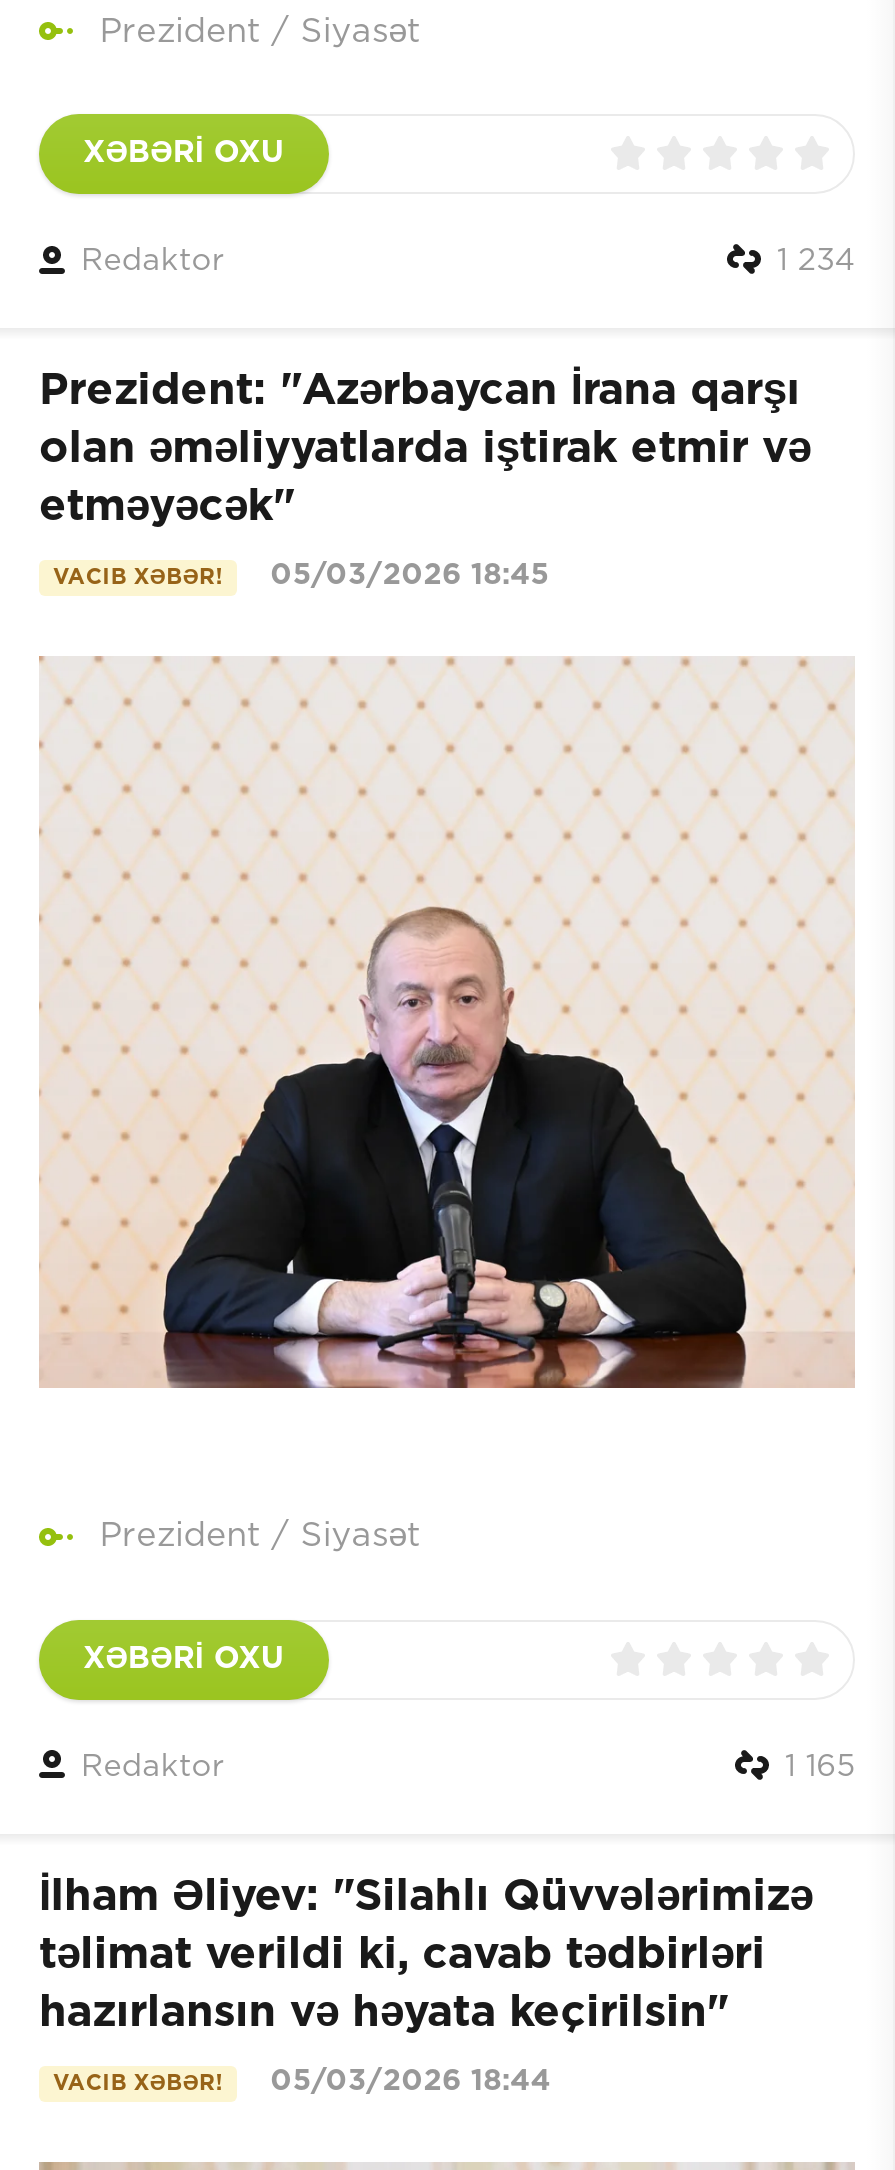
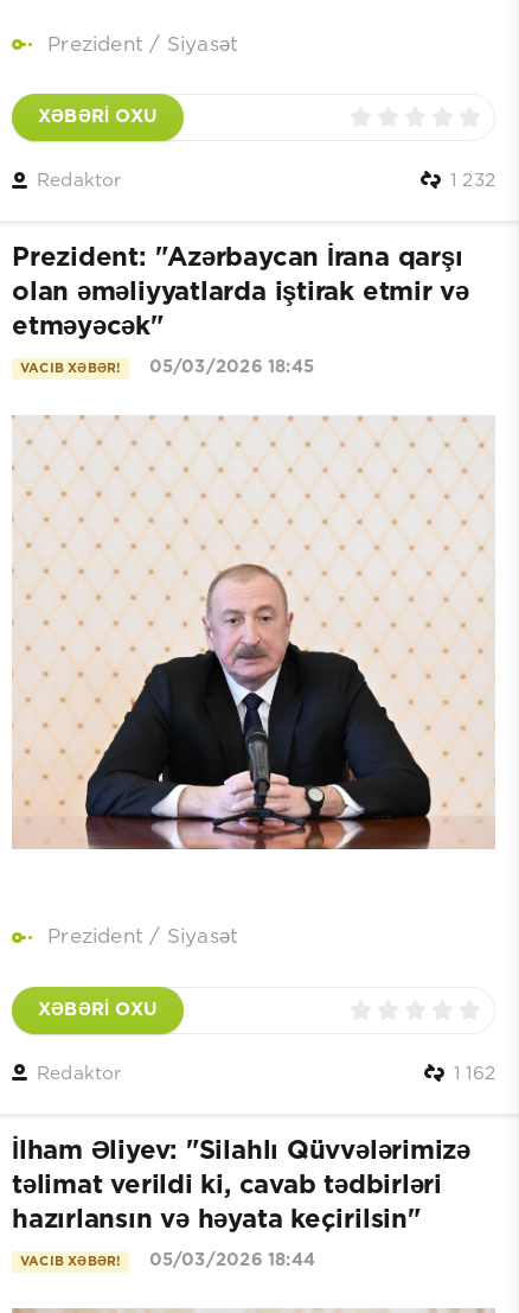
[777,248,855,274] 1 234 -> [450,173,495,189] 1 232
[785,1754,855,1780] 1 165 -> [454,1066,495,1082] 1 162

